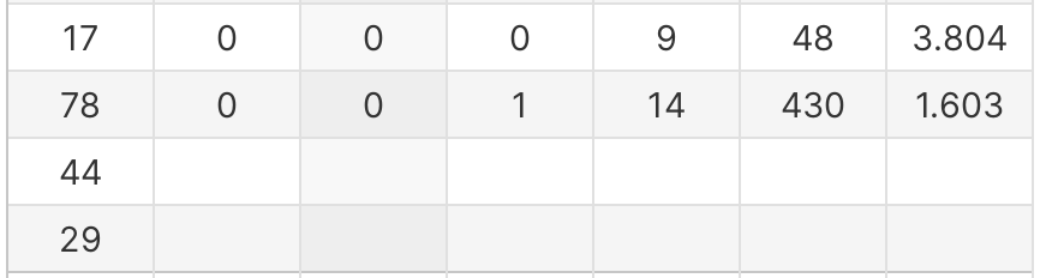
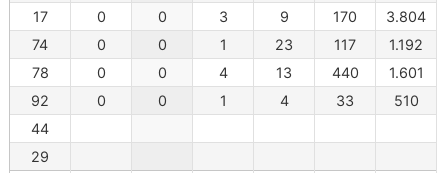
[509,17,531,58] 0 -> [218,8,227,25] 3
[791,17,1008,58] 48 3.804 -> [333,8,426,25] 170 3.804
[60,84,101,125] 78 -> [32,36,48,53] 74
[647,84,1004,125] 14 | 430 | 1.603 -> [31,36,423,109] 23 | 117 | 1.192 | 78 | 0 | 0 | 4 | 13 | 440 | 1.601 | 92 | 0 | 0 | 1 | 4 | 33 | 510

